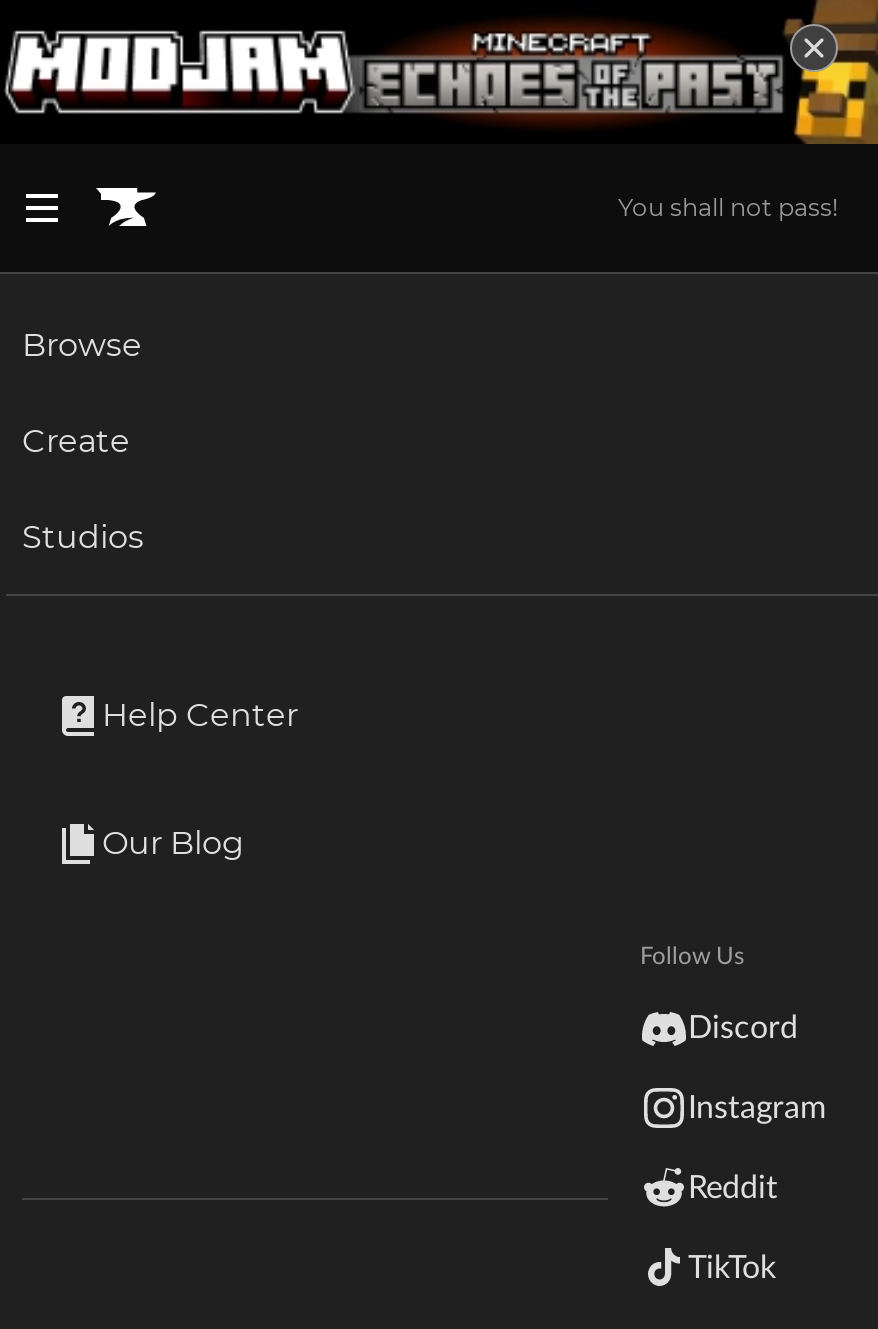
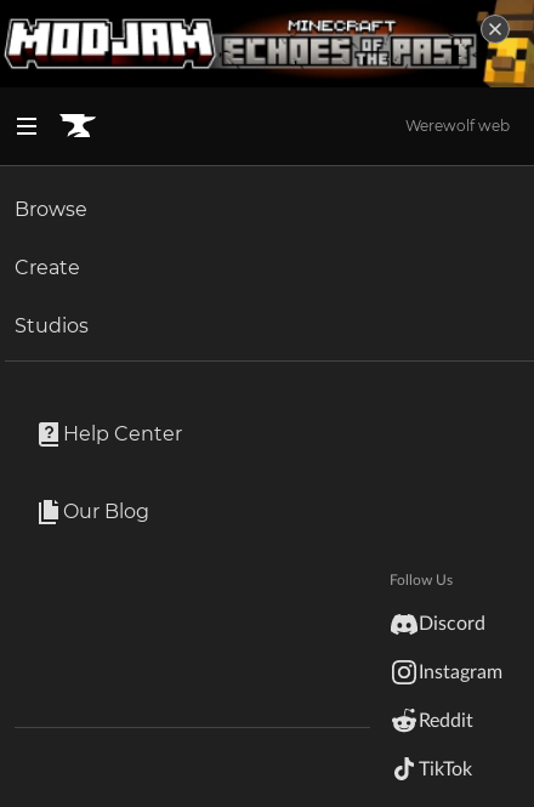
[618,191,838,221] You shall not pass! -> [405,116,510,134] Werewolf web

